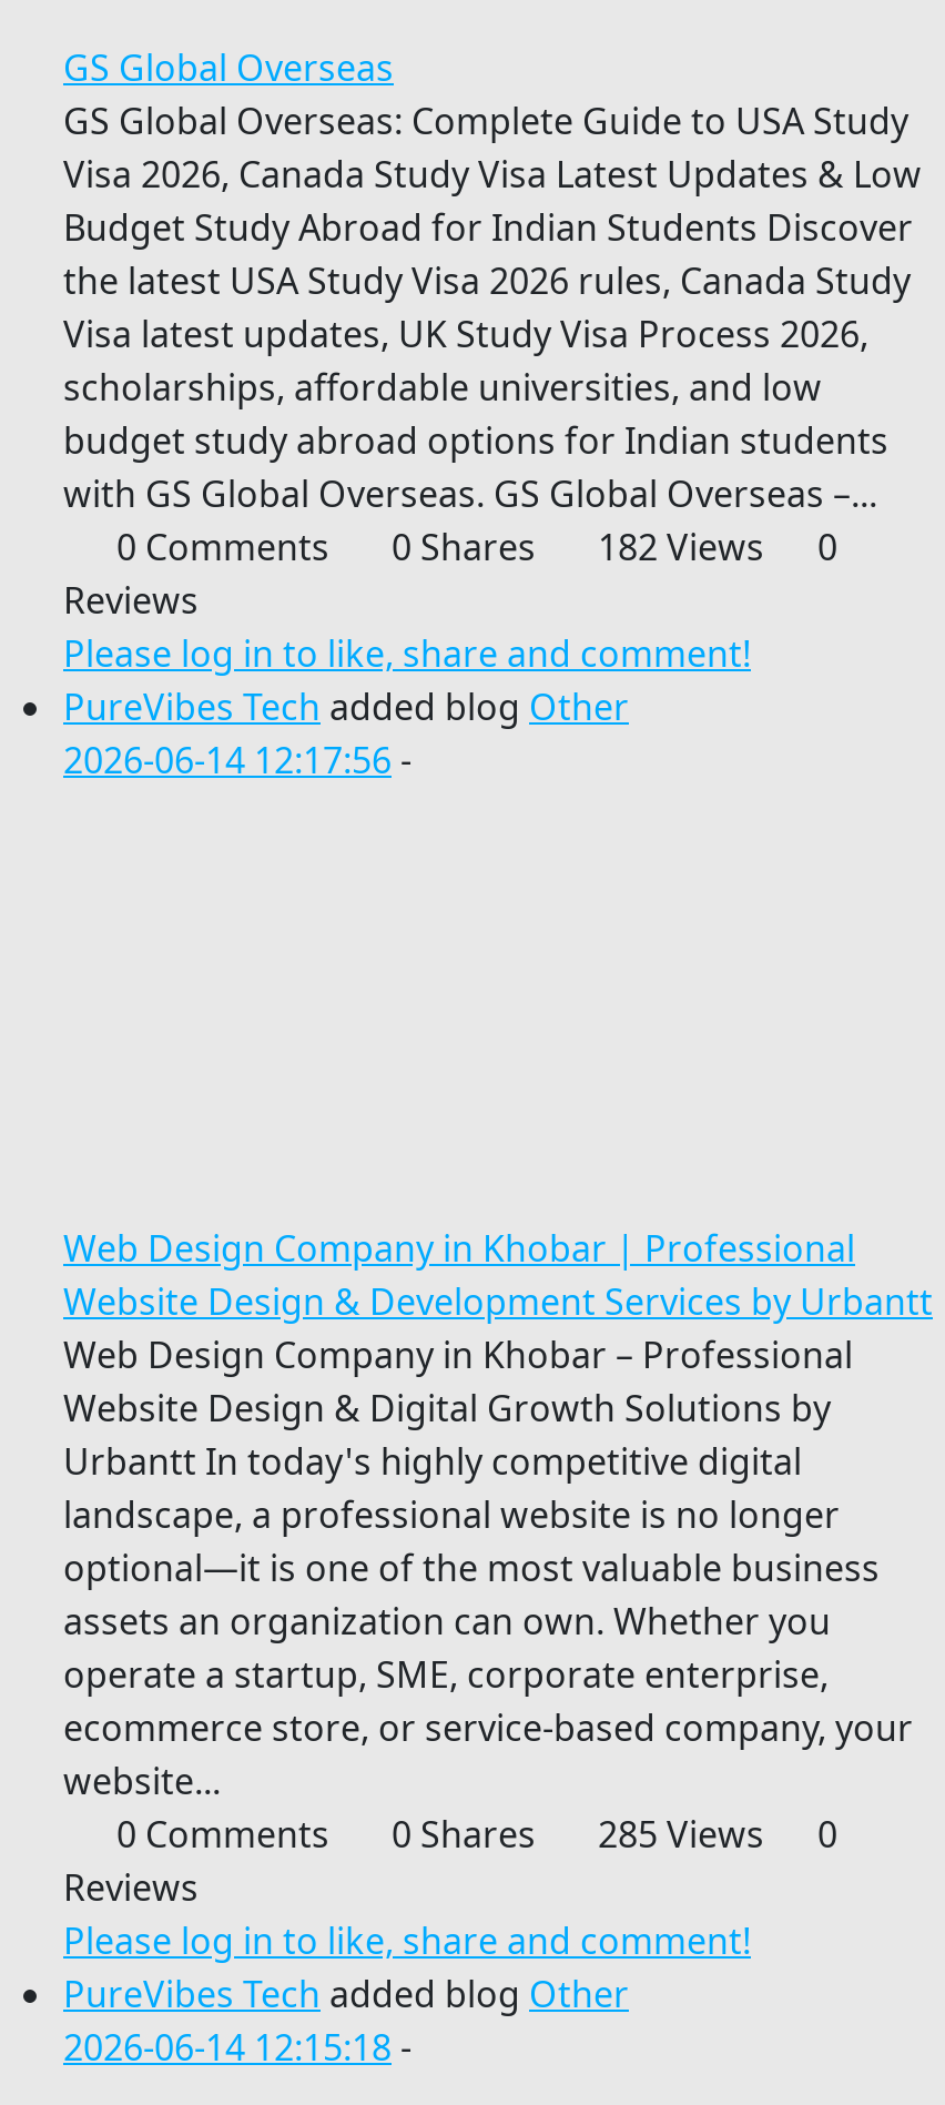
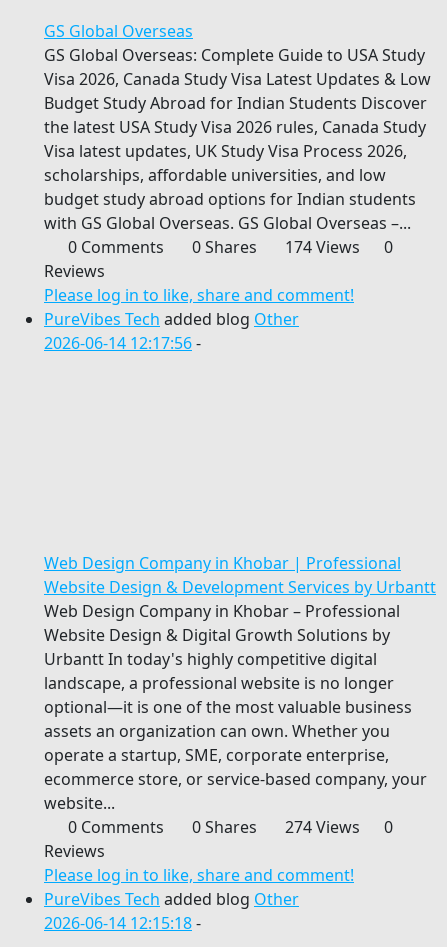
[108,522,837,571] 0 Comments 0 Shares 182 Views 0 -> [64,236,393,258] 0 Comments 0 Shares 174 Views 0
[108,1809,837,1858] 0 Comments 0 Shares 285 Views 0 -> [64,816,393,838] 0 Comments 0 Shares 274 Views 0

